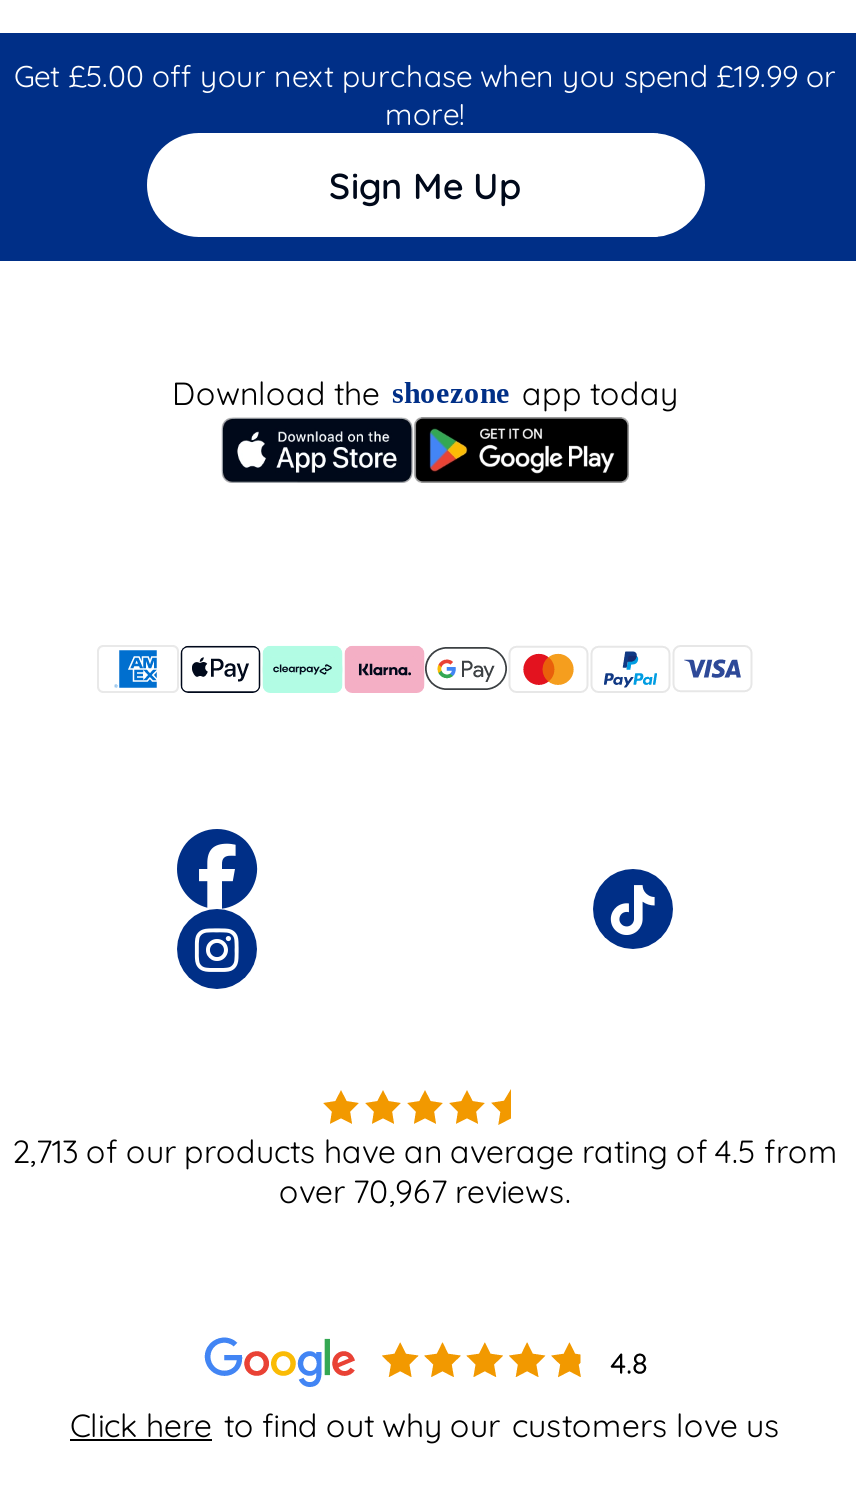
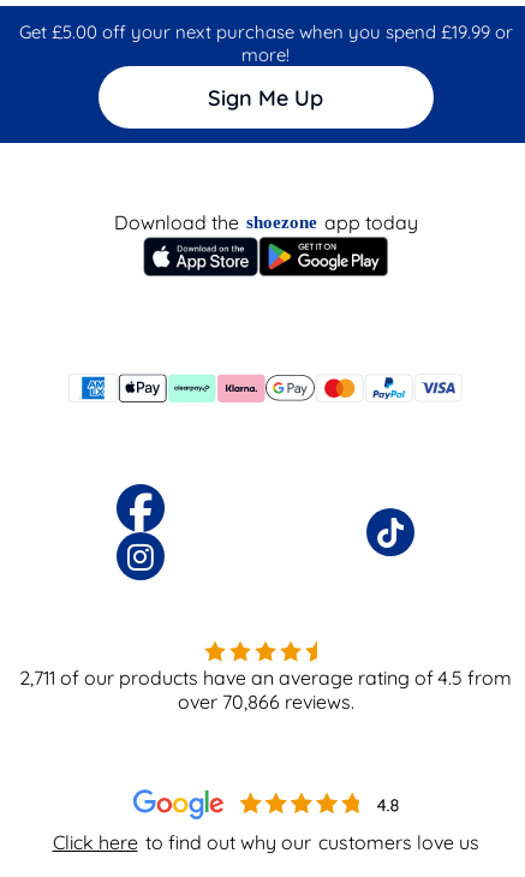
[12,1130,838,1170] 2,713 of our products have an average rating of 4.5 from -> [19,665,512,689] 2,711 of our products have an average rating of 4.5 from
[279,1170,571,1210] over 70,967 reviews. -> [177,689,354,713] over 70,866 reviews.

